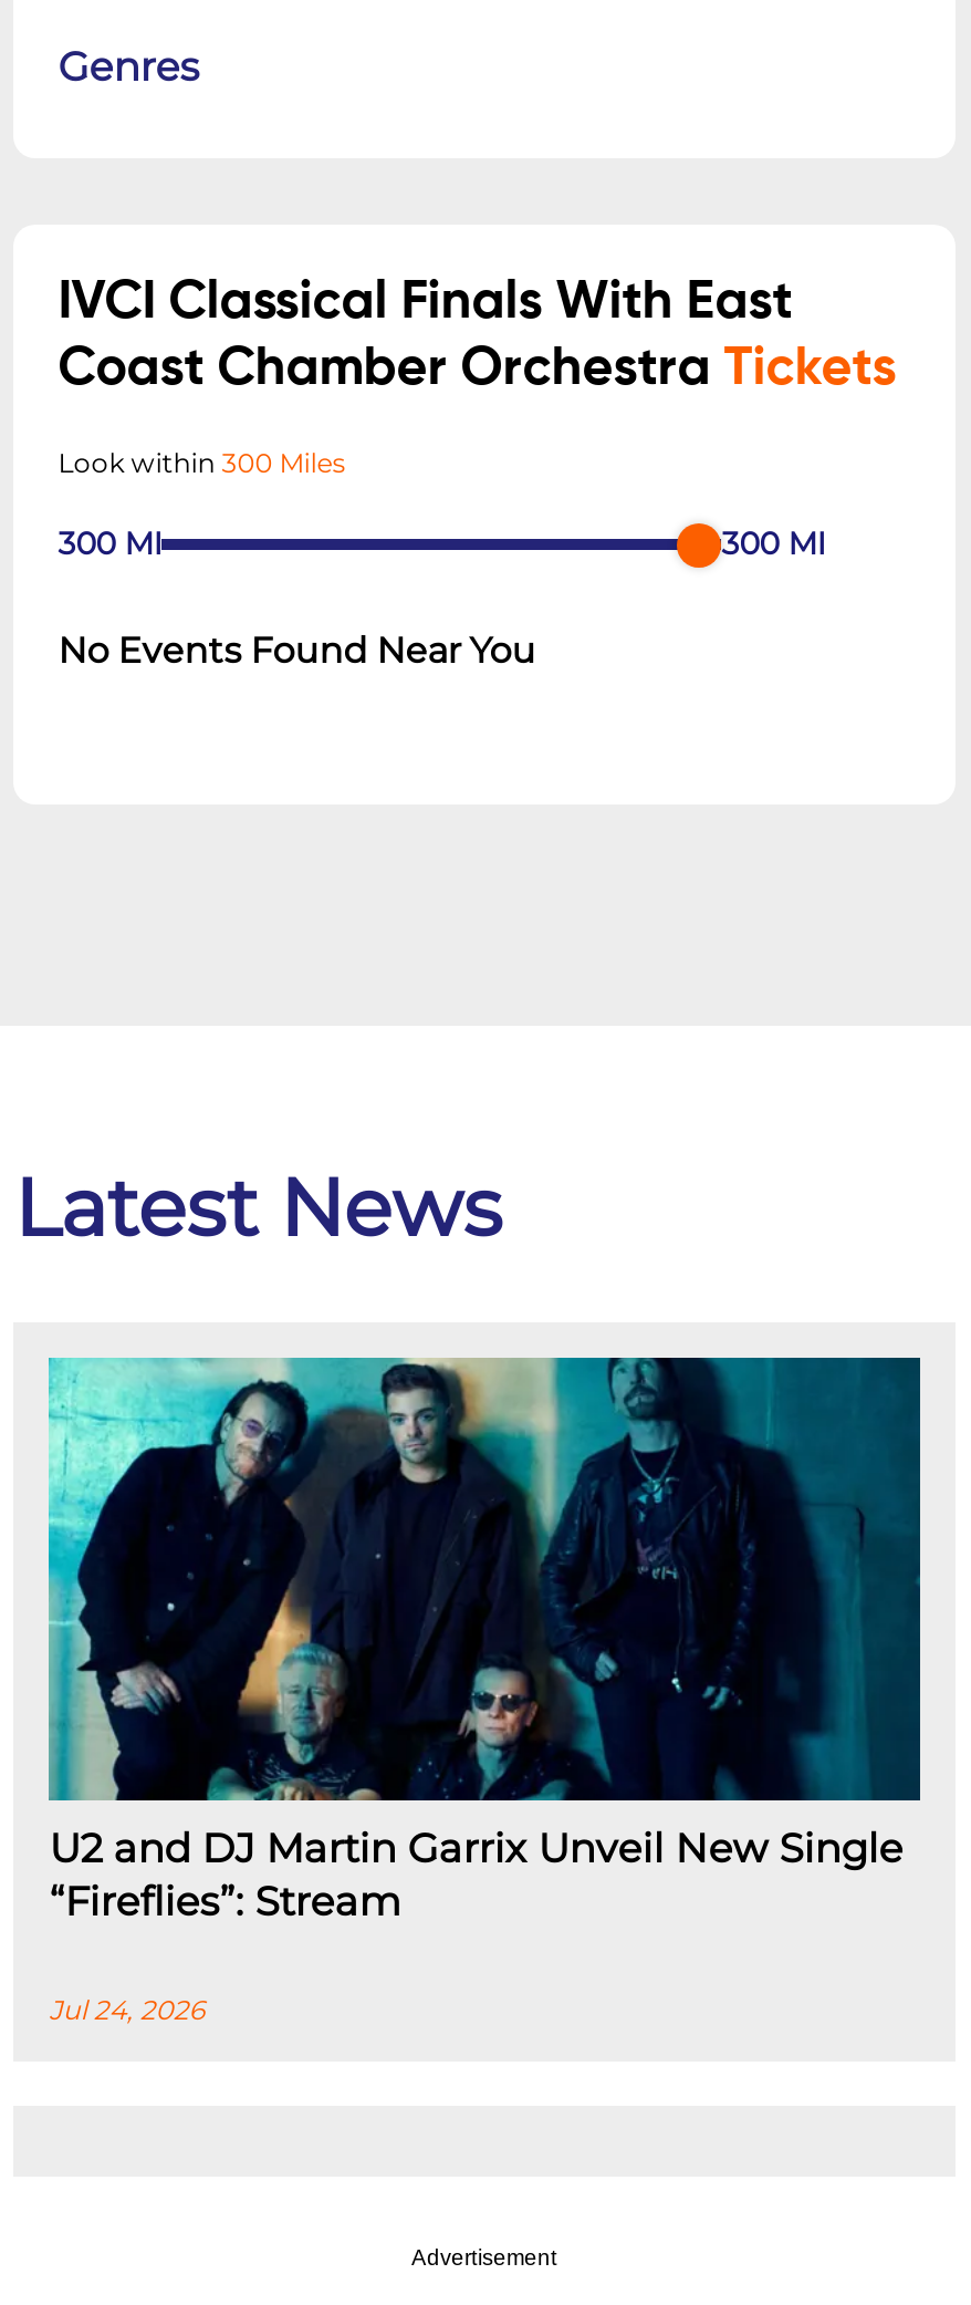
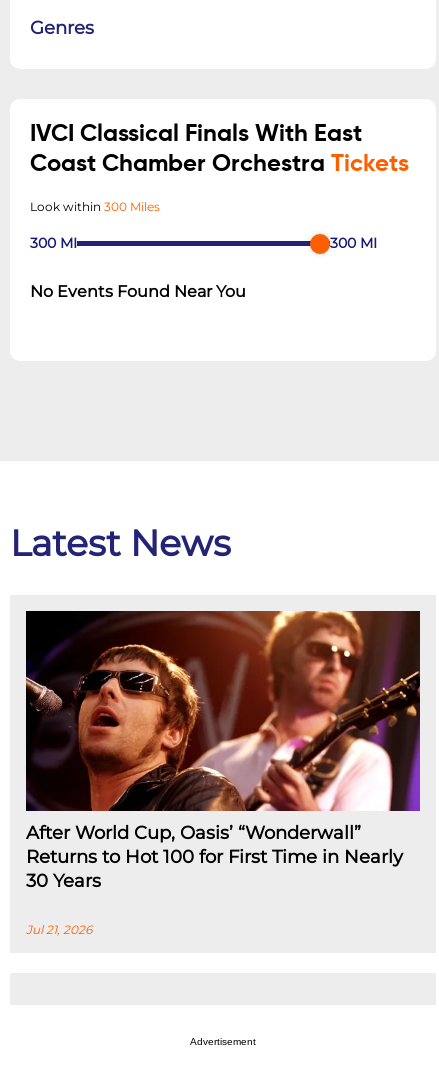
[46,1356,922,1927] [image] | U2 and DJ Martin Garrix Unveil New Single | “Fireflies”: Stream -> [25,610,421,892] [image] | After World Cup, Oasis’ “Wonderwall” | Returns to Hot 100 for First Time in Nearly | 30 Years
[49,1994,204,2027] Jul 24, 2026 -> [26,922,92,937] Jul 21, 2026

